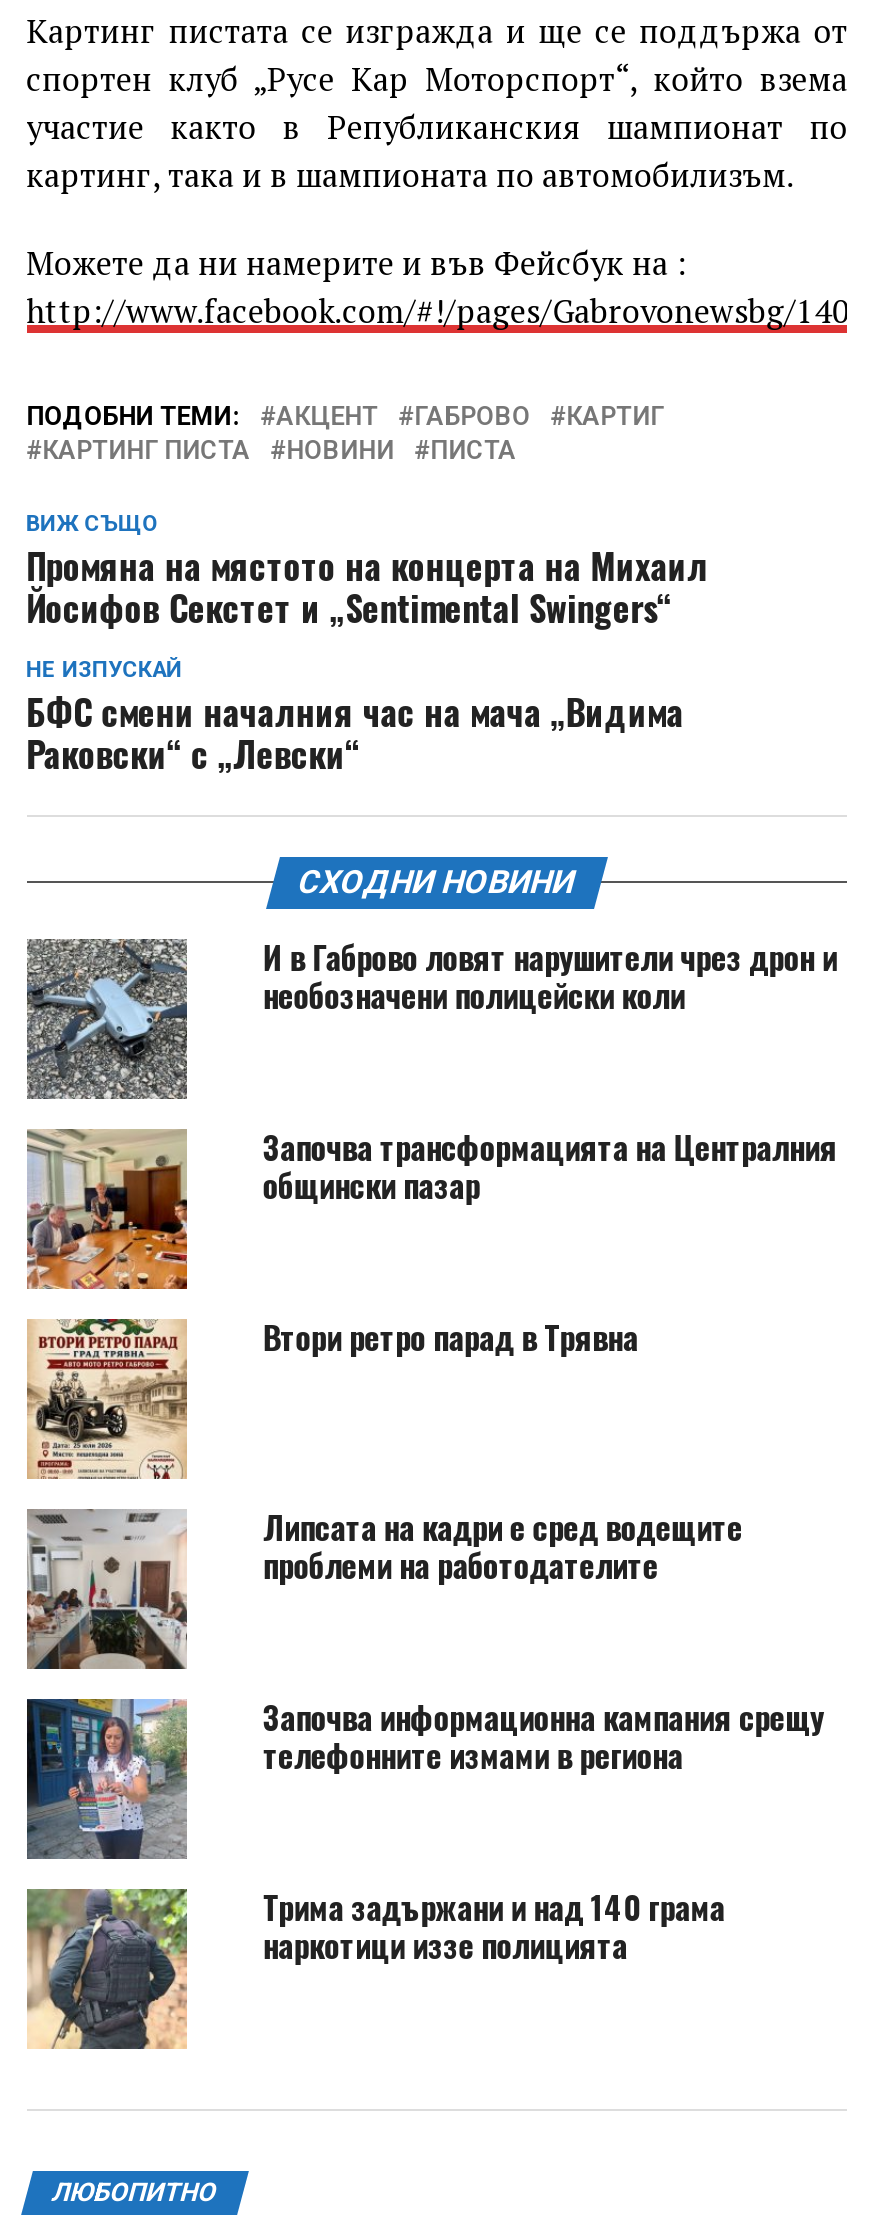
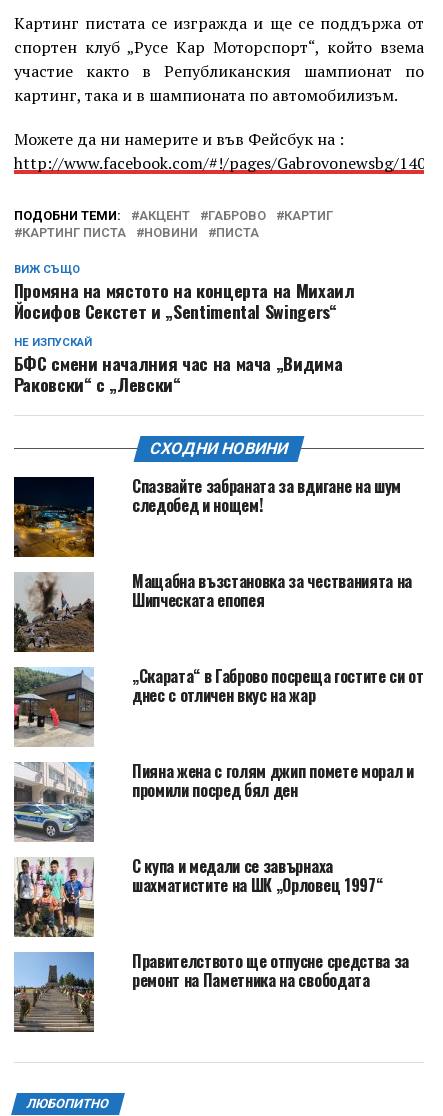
[25,933,837,1101] [image] | И в Габрово ловят нарушители чрез дрон и | необозначени полицейски коли -> [13,474,401,558] [image] | Спазвайте забраната за вдигане на шум | следобед и нощем!
[25,1123,837,1291] [image] | Започва трансформацията на Централния | общински пазар -> [13,569,412,653] [image] | Мащабна възстановка за честванията на | Шипческата епопея
[25,1313,638,1479] [image] | Втори ретро парад в Трявна -> [13,664,424,747] [image] | „Скарата“ в Габрово посреща гостите си от | днес с отличен вкус на жар
[27,1503,742,1671] [image] | Липсата на кадри е сред водещите | проблеми на работодателите -> [14,759,414,842] [image] | Пияна жена с голям джип помете морал и | промили посред бял ден
[25,1693,824,1859] [image] | Започва информационна кампания срещу | телефонните измами в региона -> [14,854,382,937] [image] | С купа и медали се завърнаха | шахматистите на ШК „Орловец 1997“
[25,1883,725,2051] [image] | Трима задържани и над 140 грама | наркотици иззе полицията -> [13,949,409,1033] [image] | Правителството ще отпусне средства за | ремонт на Паметника на свободата

